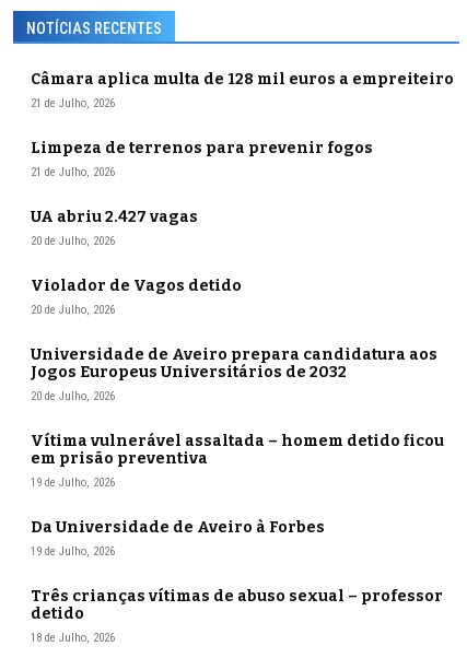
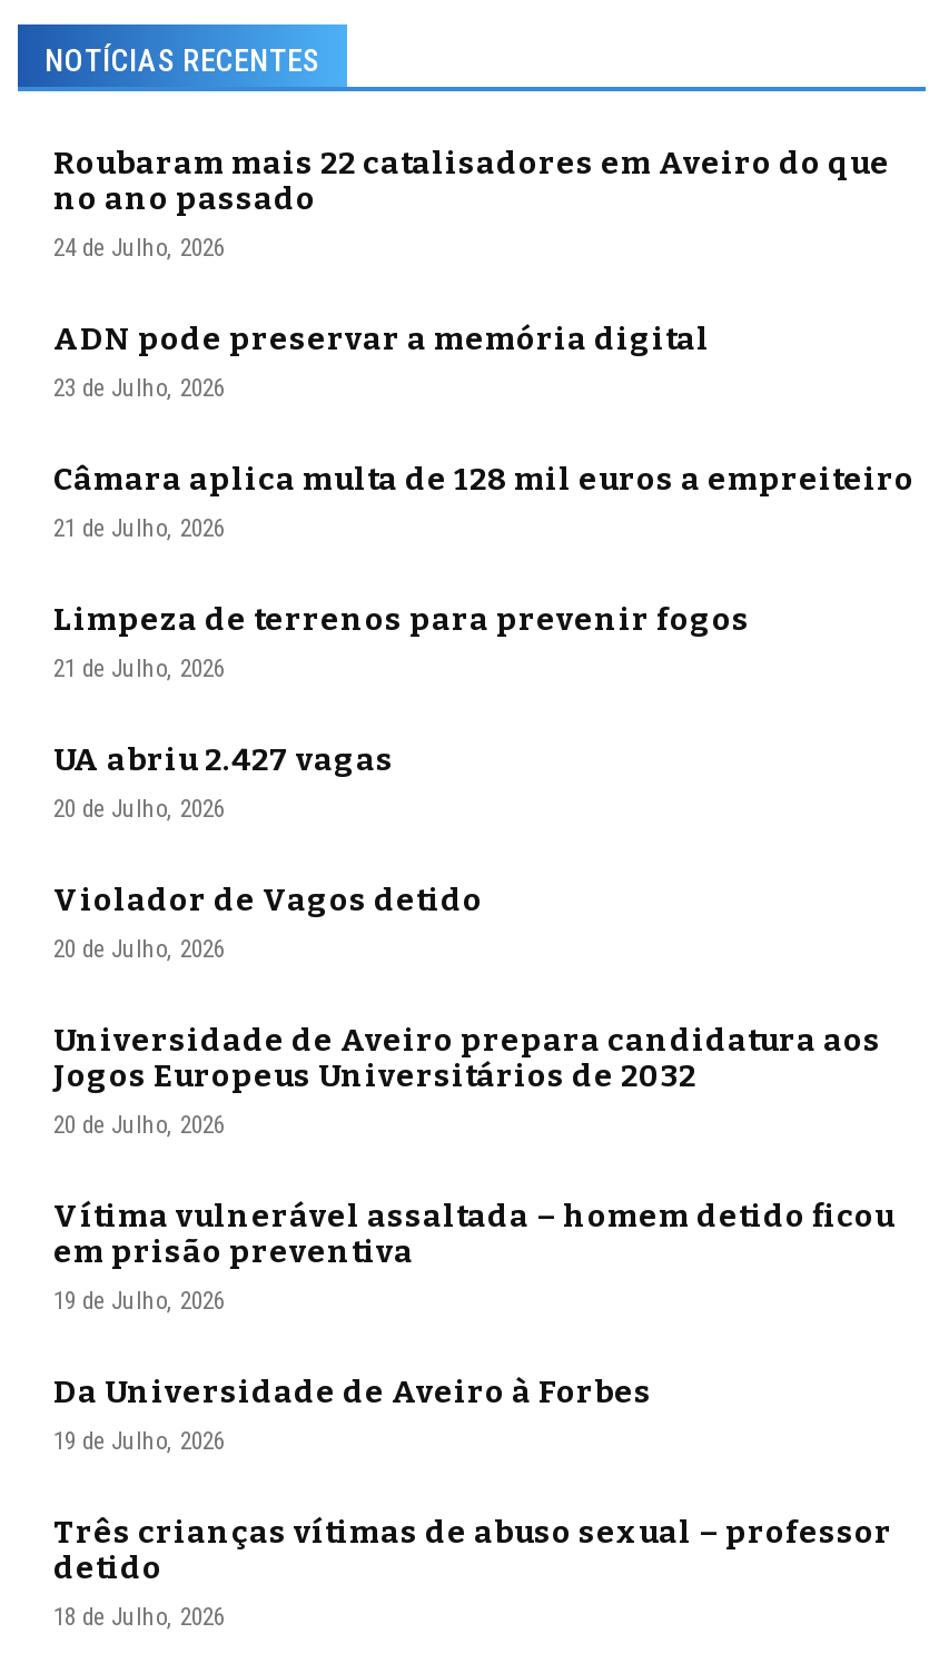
none -> [53,145,890,403] Roubaram mais 22 catalisadores em Aveiro do que | no ano passado | 24 de Julho, 2026 | ADN pode preservar a memória digital | 23 de Julho, 2026

